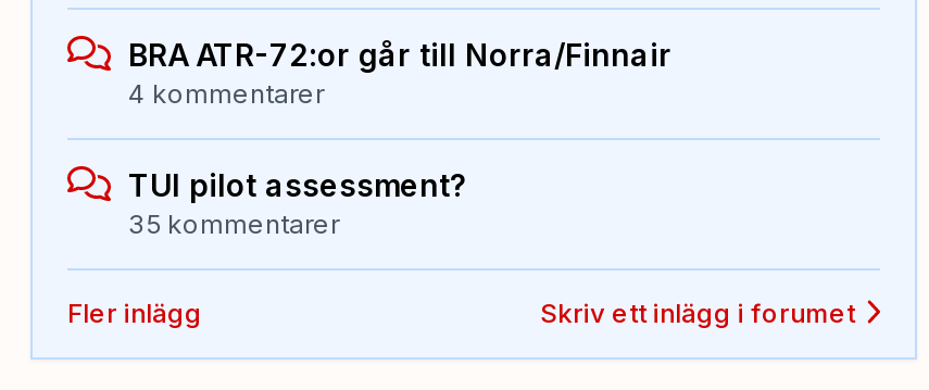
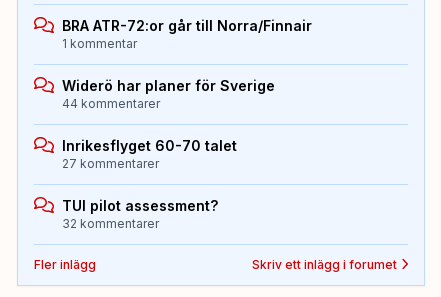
[128,77,324,109] 4 kommentarer -> [62,36,275,171] 1 kommentar | Widerö har planer för Sverige | 44 kommentarer | Inrikesflyget 60-70 talet | 27 kommentarer
[128,207,339,240] 35 kommentarer -> [62,216,159,231] 32 kommentarer

